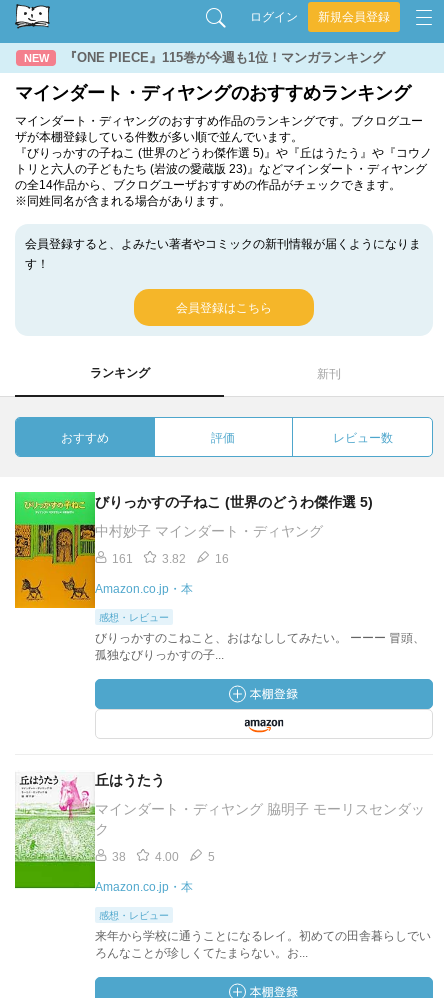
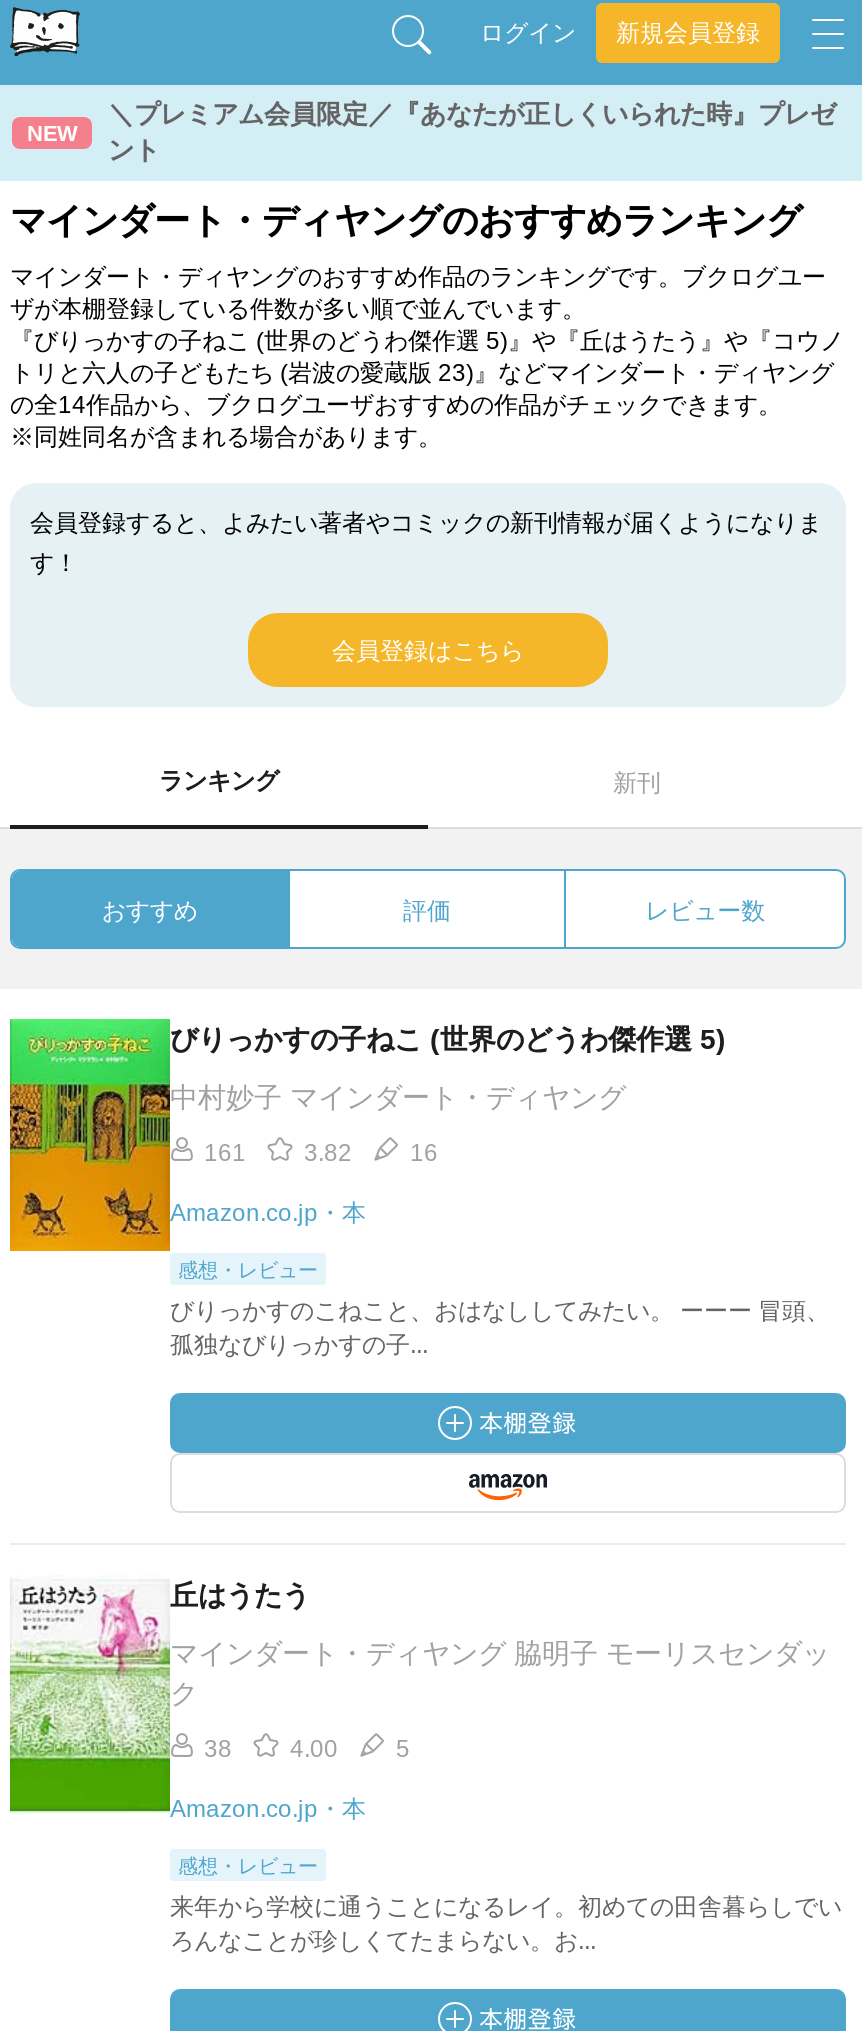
[64,50,385,65] 『ONE PIECE』115巻が今週も1位！マンガランキング -> [108,99,836,165] ＼プレミアム会員限定／『あなたが正しくいられた時』プレゼ | ント

